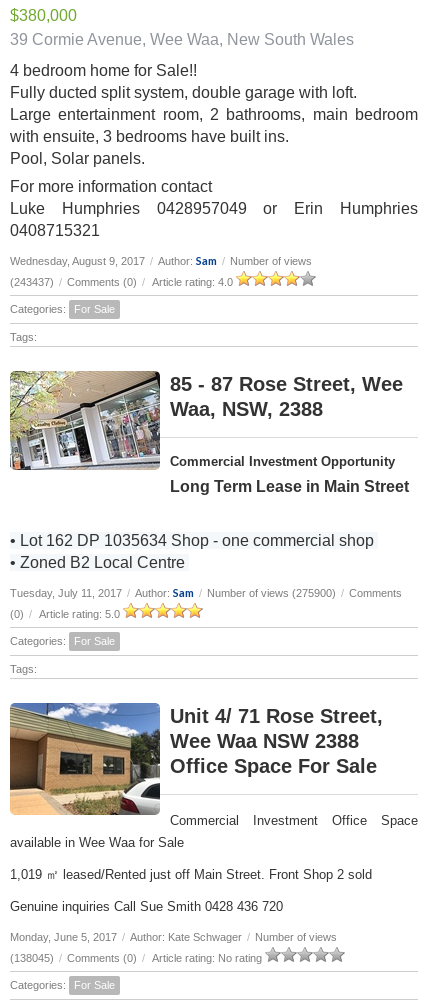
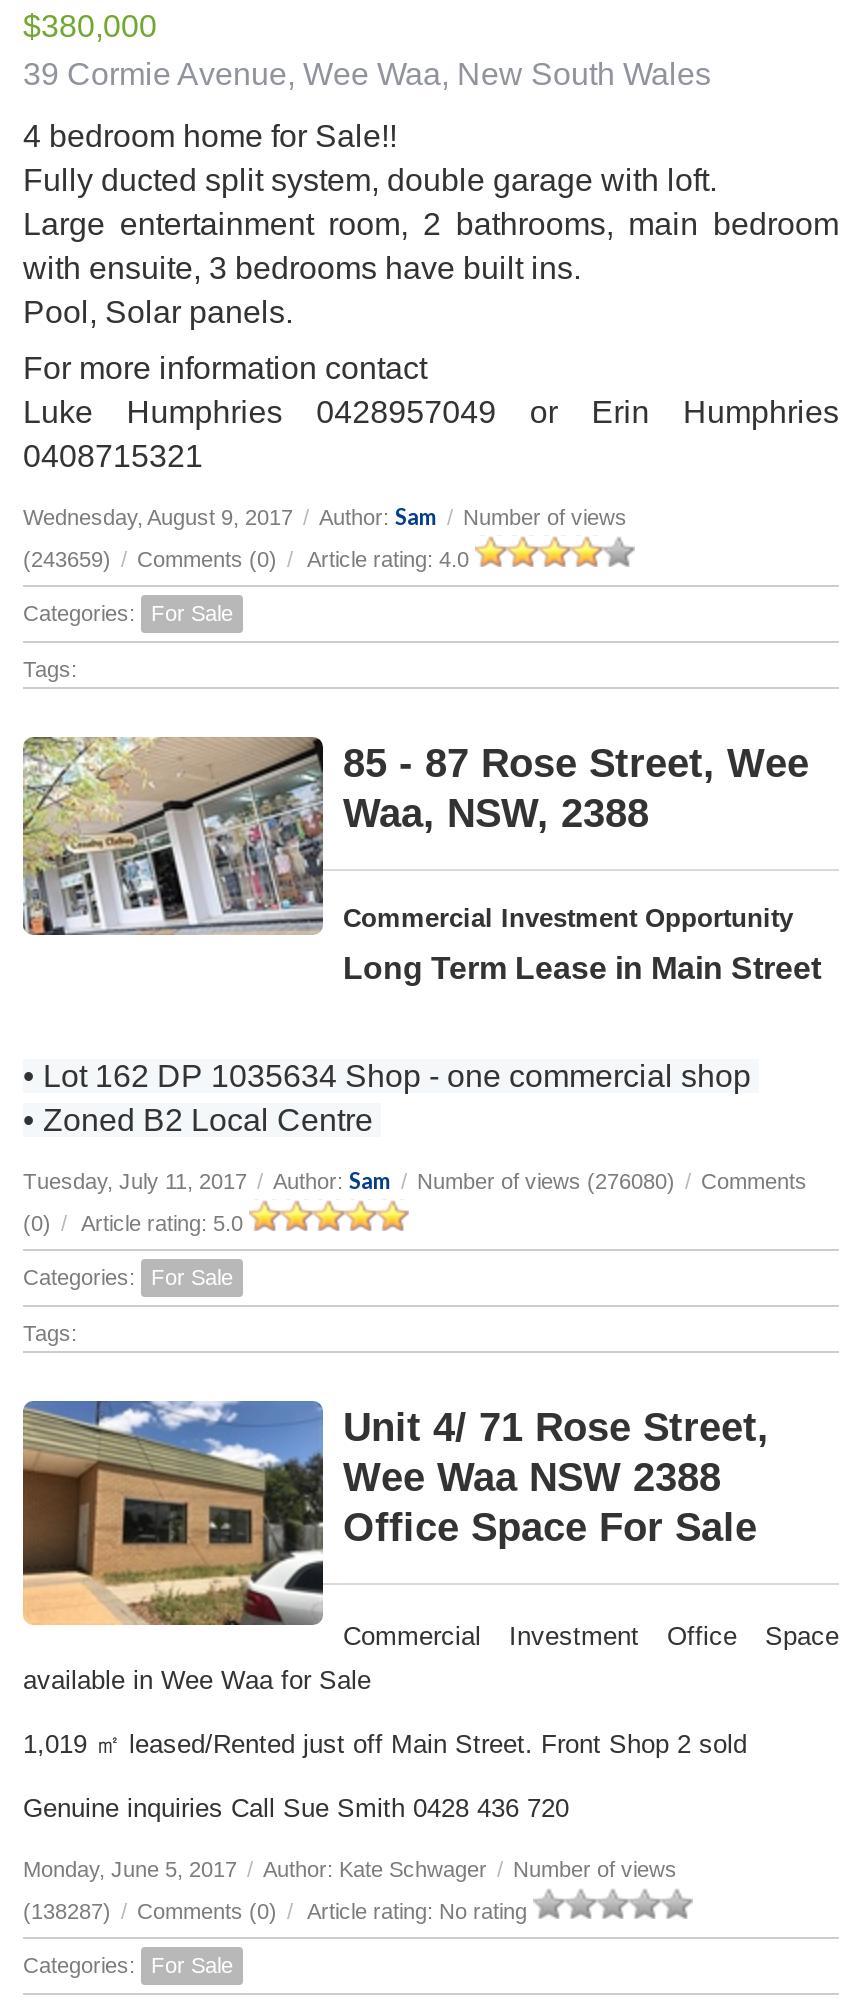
[10,276,236,288] (243437) / Comments (0) / Article rating: 4.0 -> [23,547,475,571] (243659) / Comments (0) / Article rating: 4.0
[10,586,402,599] Tuesday, July 11, 2017 / Author: Sam / Number of views (275900) / Comments -> [23,1167,807,1193] Tuesday, July 11, 2017 / Author: Sam / Number of views (276080) / Comments
[10,952,265,964] (138045) / Comments (0) / Article rating: No rating -> [23,1899,533,1923] (138287) / Comments (0) / Article rating: No rating

